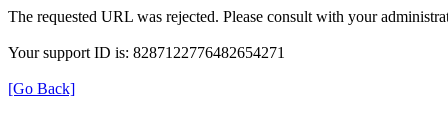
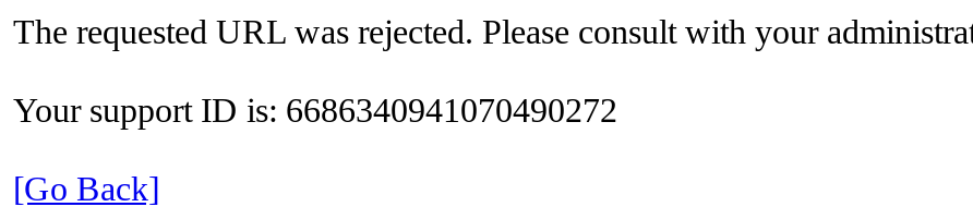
[8,44,285,61] Your support ID is: 8287122776482654271 -> [13,92,617,129] Your support ID is: 6686340941070490272

